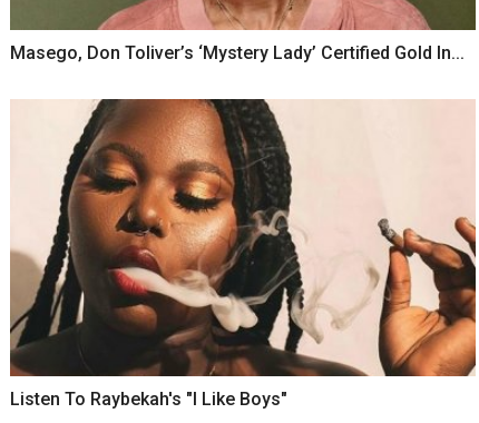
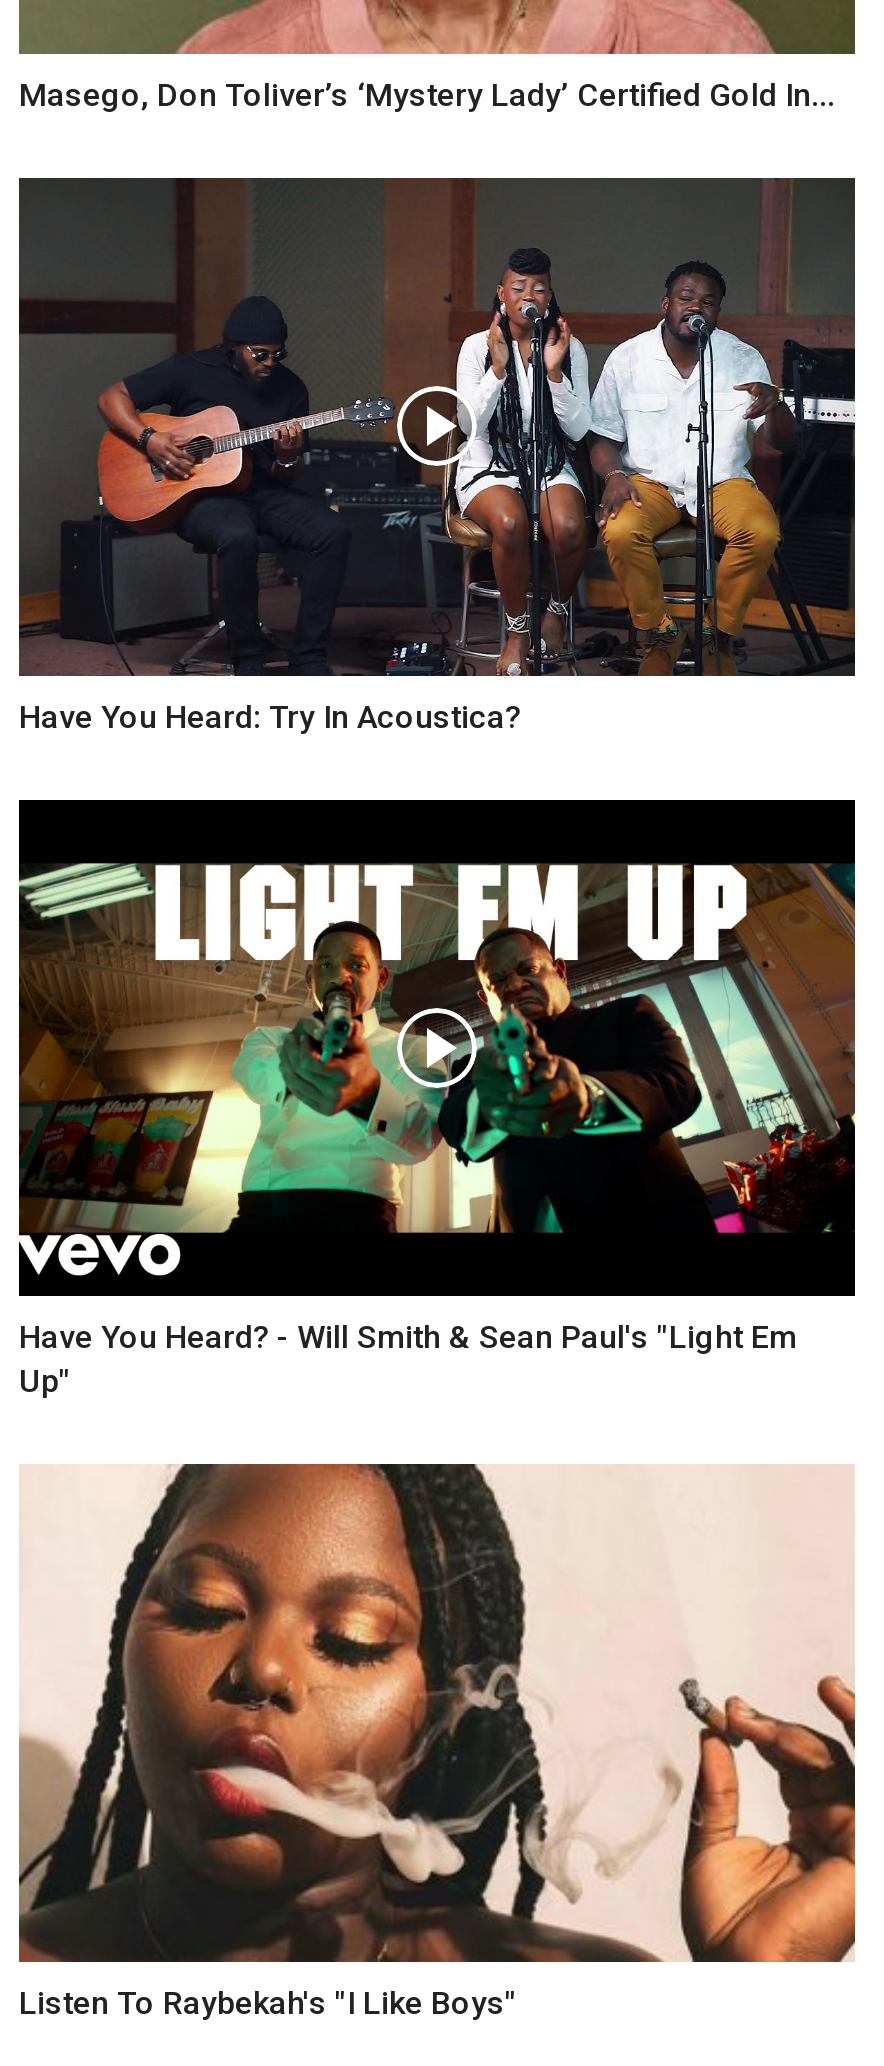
none -> [17,798,855,1401] [image] | Have You Heard? - Will Smith & Sean Paul's "Light Em | Up"
none -> [19,176,855,736] [image] | Have You Heard: Try In Acoustica?

